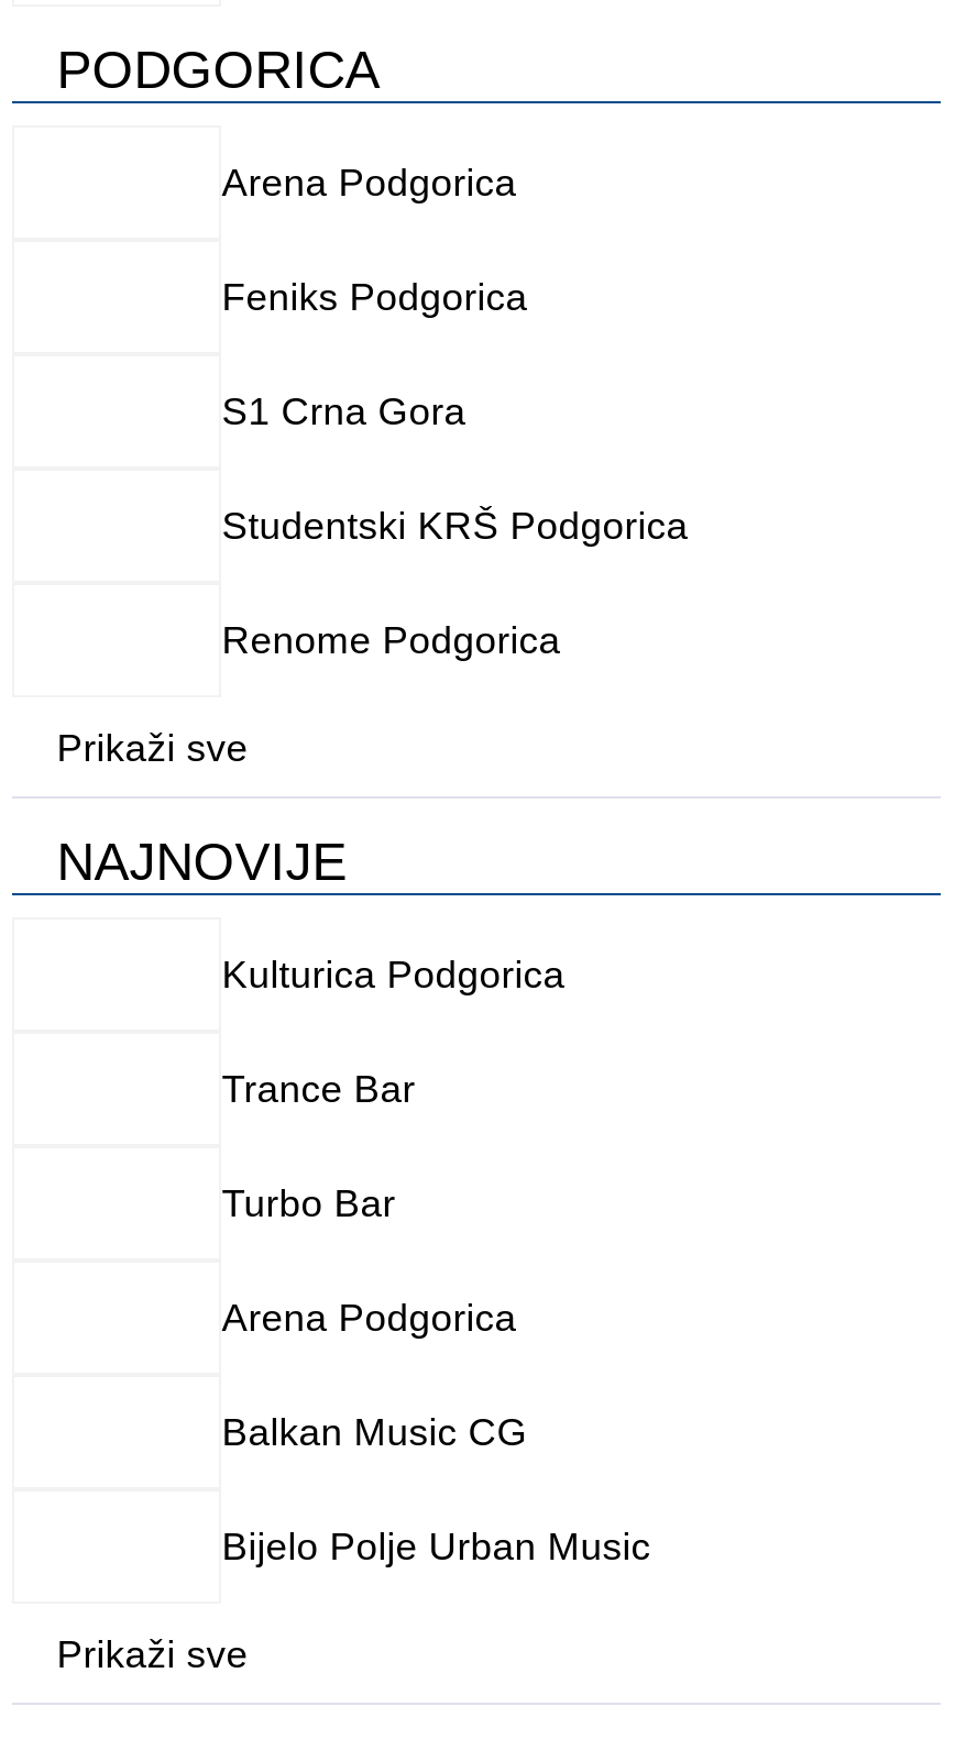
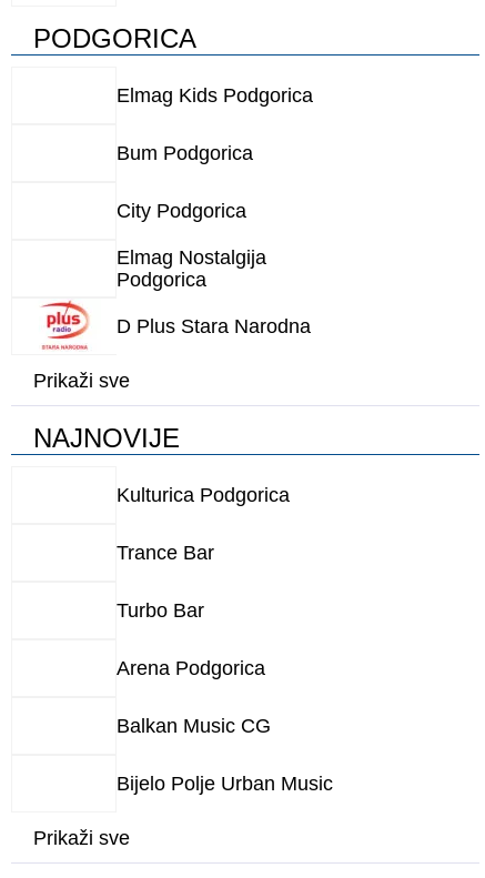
none -> [41,300,91,351] [image]
[222,161,517,205] Arena Podgorica -> [117,84,313,107] Elmag Kids Podgorica
[222,275,528,319] Feniks Podgorica -> [117,142,253,164] Bum Podgorica
[222,389,466,433] S1 Crna Gora -> [117,200,247,222] City Podgorica
[222,504,688,548] Studentski KRŠ Podgorica -> [117,246,267,291] Elmag Nostalgija | Podgorica
[222,618,561,662] Renome Podgorica -> [117,315,311,337] D Plus Stara Narodna

